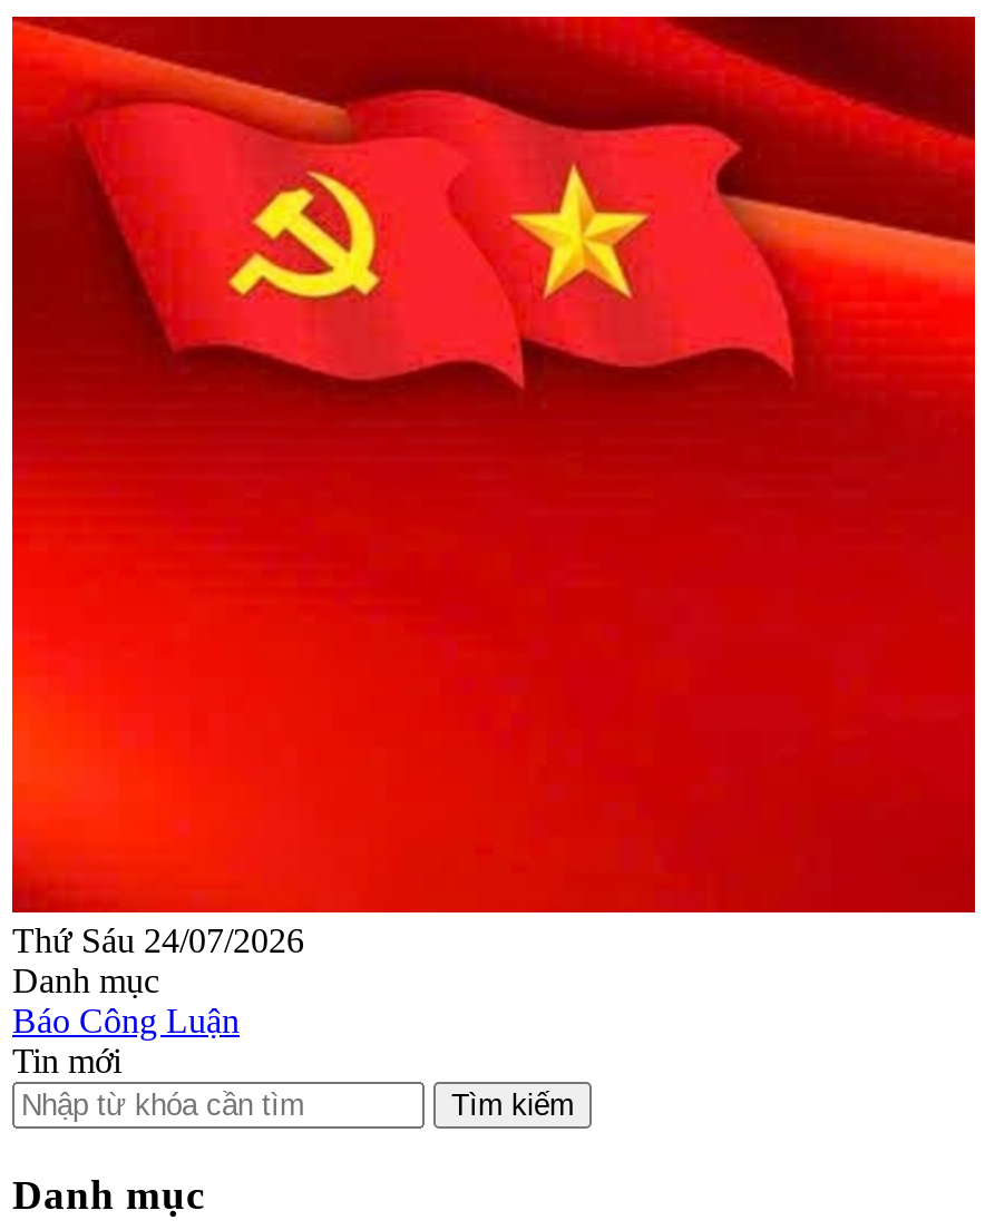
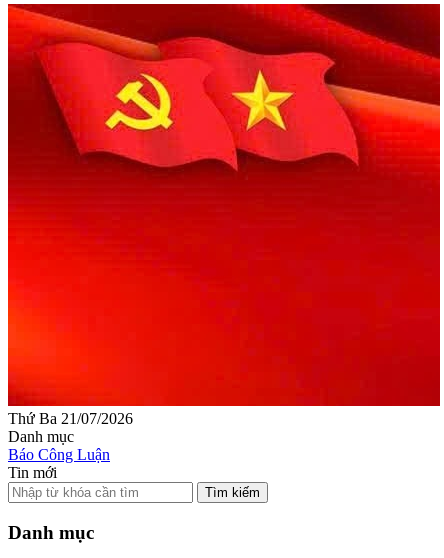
[12,921,304,959] Thứ Sáu 24/07/2026 -> [8,410,133,427] Thứ Ba 21/07/2026

